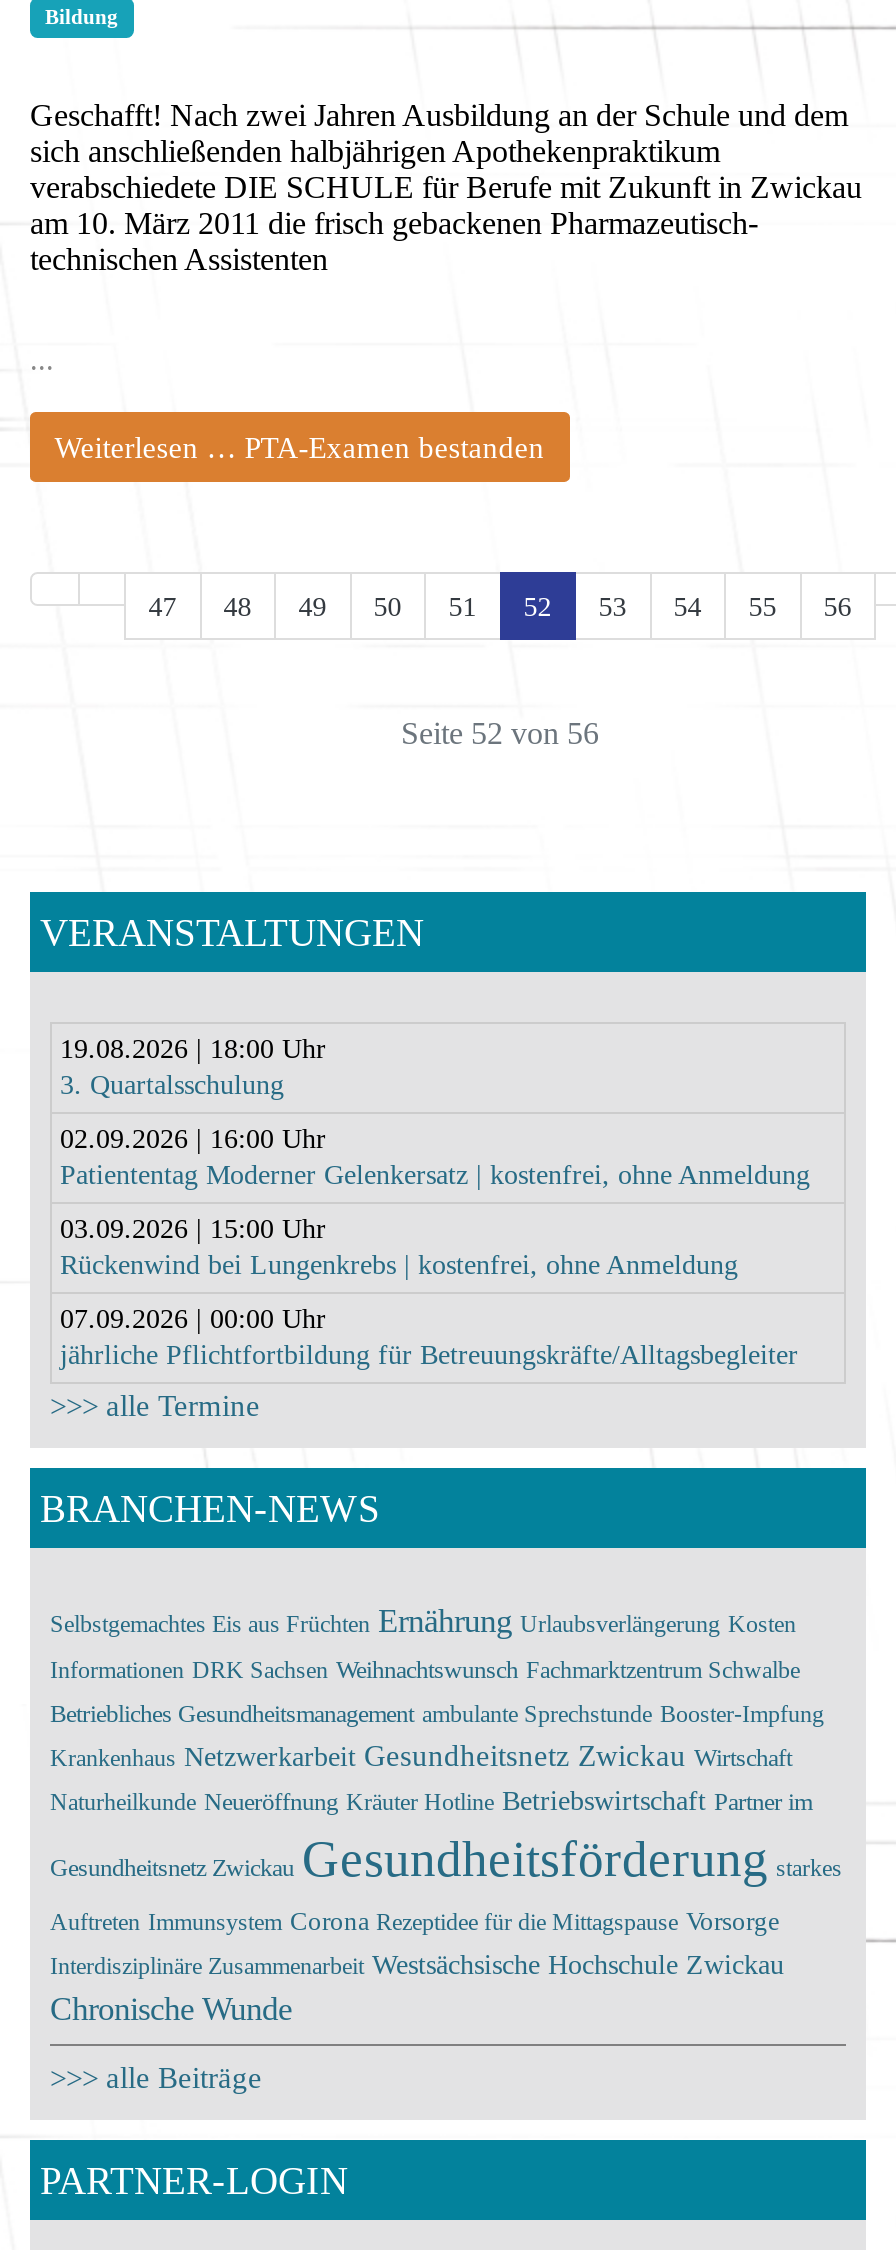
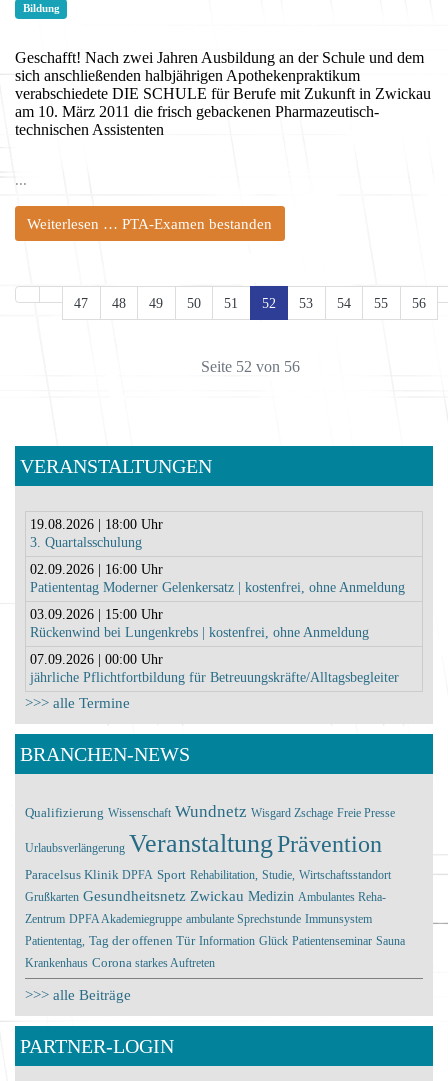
[50,1602,842,2028] Selbstgemachtes Eis aus Früchten Ernährung Urlaubsverlängerung Kosten | Informationen DRK Sachsen Weihnachtswunsch Fachmarktzentrum Schwalbe | Betriebliches Gesundheitsmanagement ambulante Sprechstunde Booster-Impfung | Krankenhaus Netzwerkarbeit Gesundheitsnetz Zwickau Wirtschaft | Naturheilkunde Neueröffnung Kräuter Hotline Betriebswirtschaft Partner im | Gesundheitsnetz Zwickau Gesundheitsförderung starkes | Auftreten Immunsystem Corona Rezeptidee für die Mittagspause Vorsorge | Interdisziplinäre Zusammenarbeit Westsächsische Hochschule Zwickau | Chronische Wunde -> [25,802,405,970] Qualifizierung Wissenschaft Wundnetz Wisgard Zschage Freie Presse | Urlaubsverlängerung Veranstaltung Prävention | Paracelsus Klinik DPFA Sport Rehabilitation, Studie, Wirtschaftsstandort | Grußkarten Gesundheitsnetz Zwickau Medizin Ambulantes Reha- | Zentrum DPFA Akademiegruppe ambulante Sprechstunde Immunsystem | Patiententag, Tag der offenen Tür Information Glück Patientenseminar Sauna | Krankenhaus Corona starkes Auftreten

